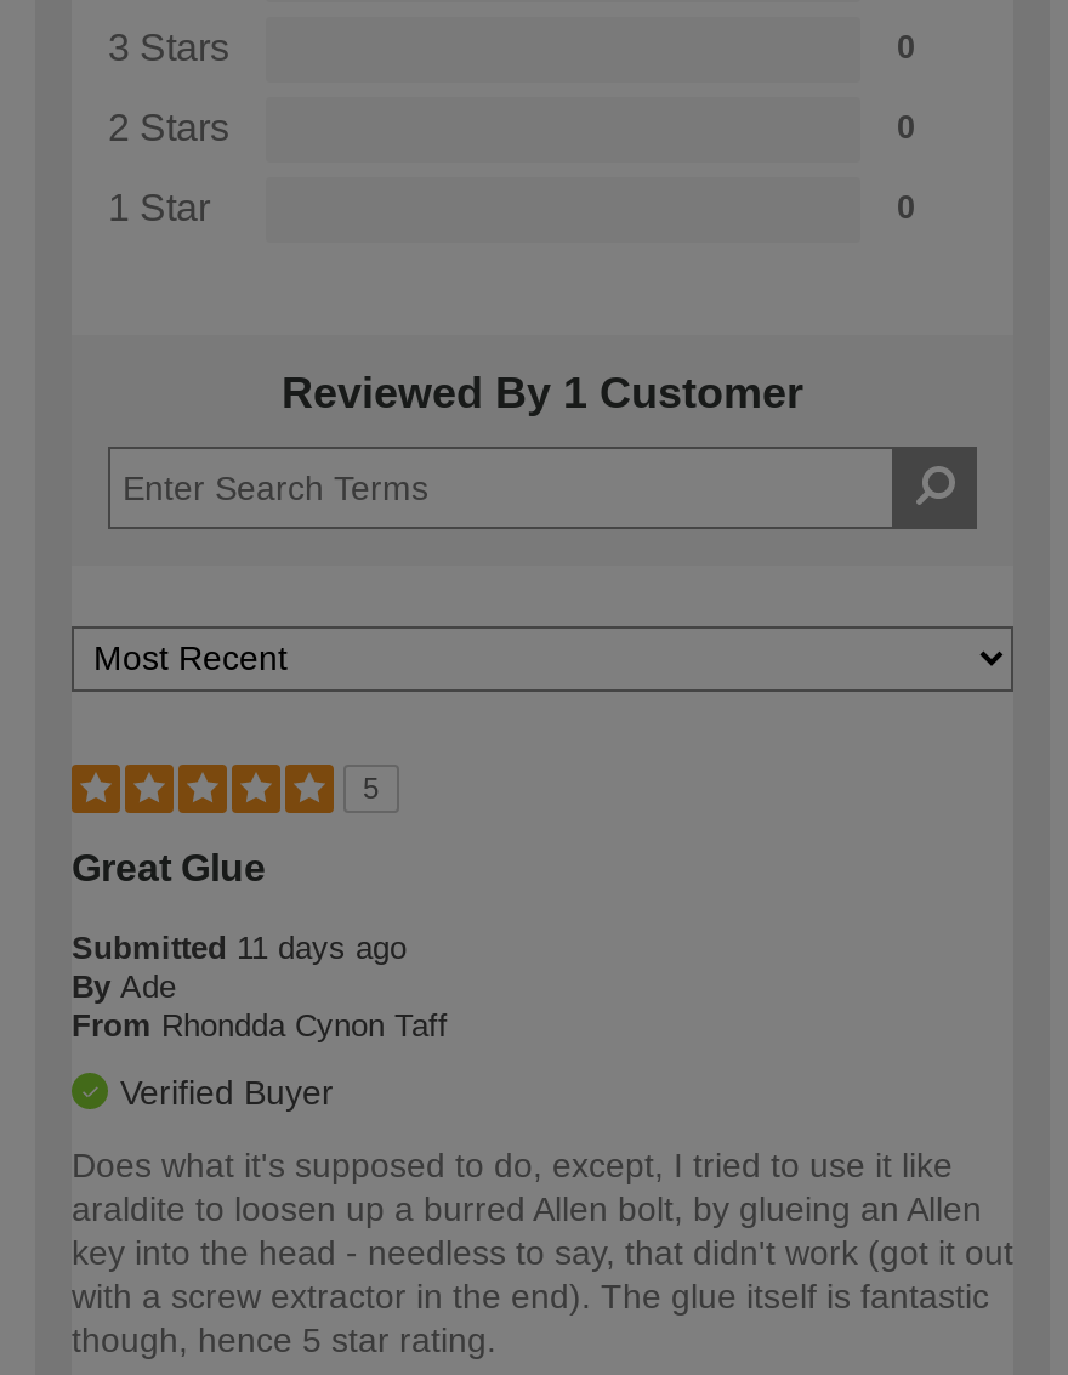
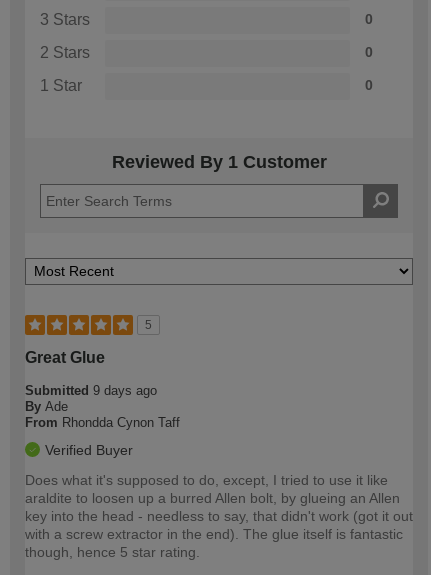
[72,931,407,967] Submitted 11 days ago -> [25,383,157,398] Submitted 9 days ago

